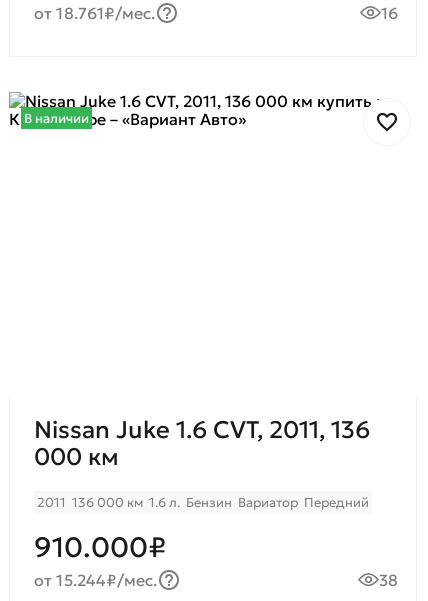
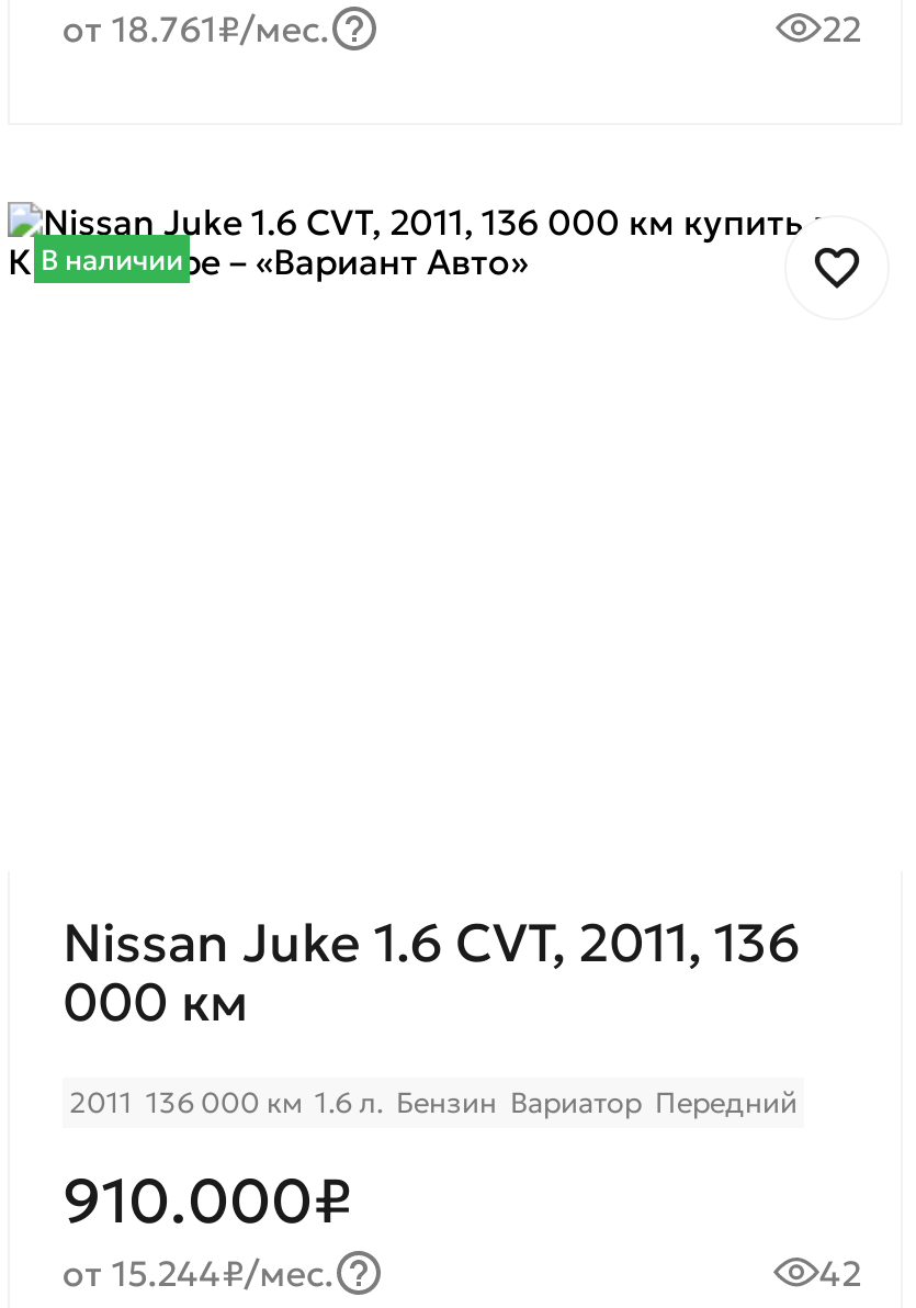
[381,3,398,23] 16 -> [822,7,861,50] 22
[379,570,398,590] 38 -> [819,1252,861,1296] 42

